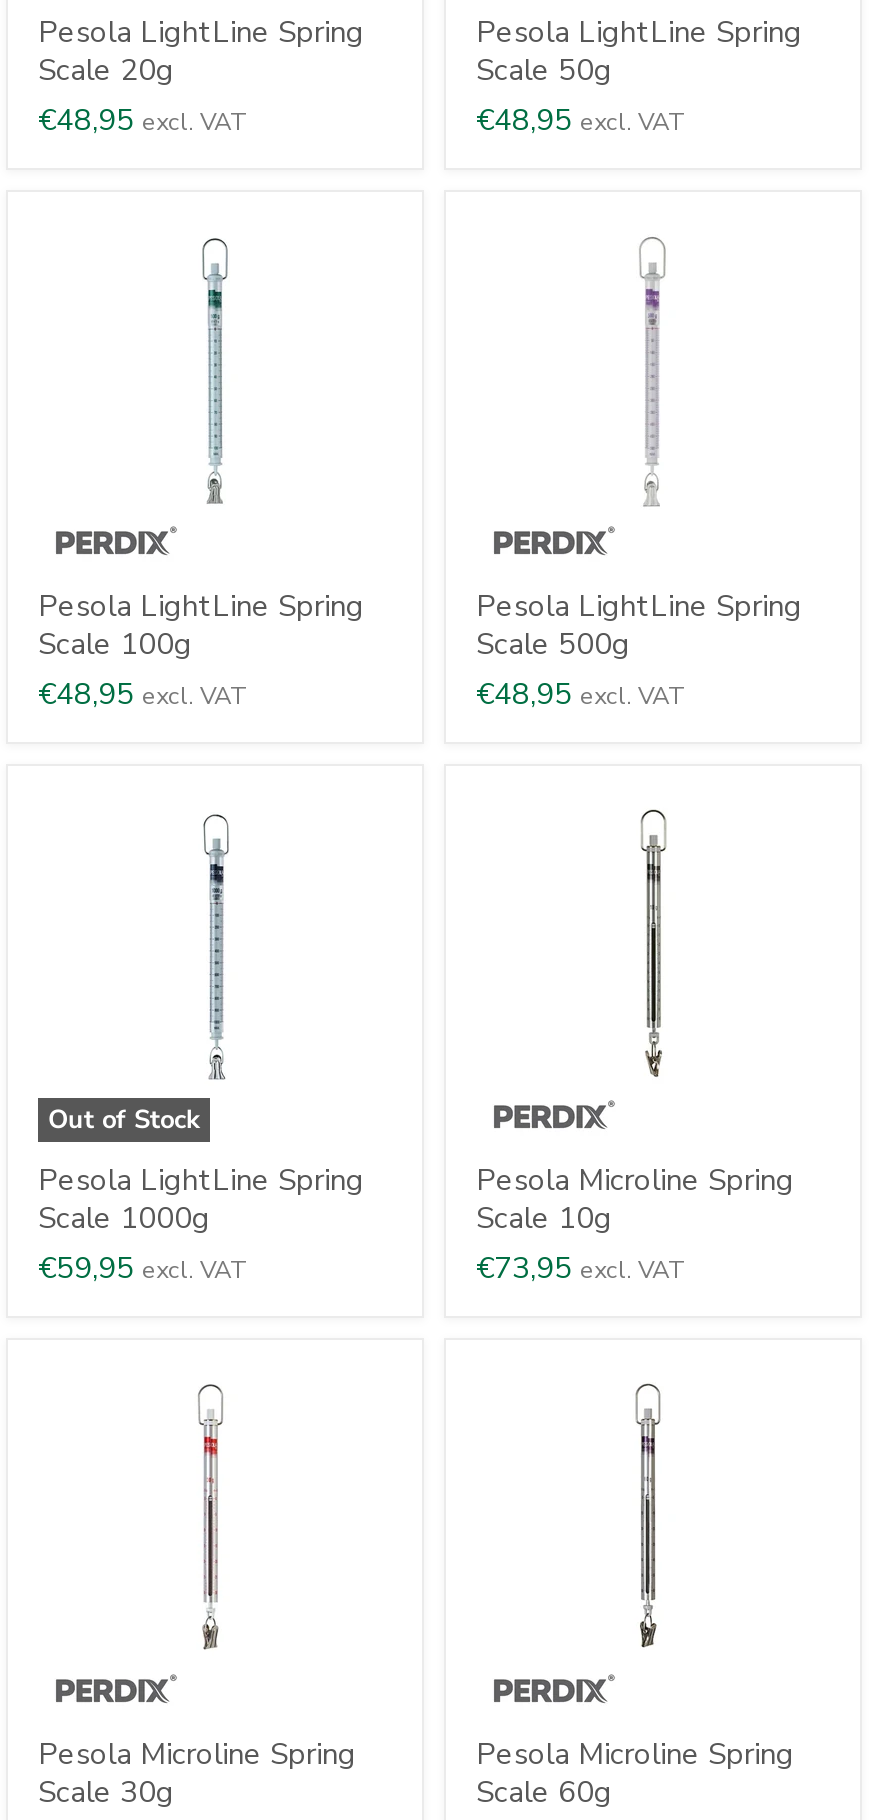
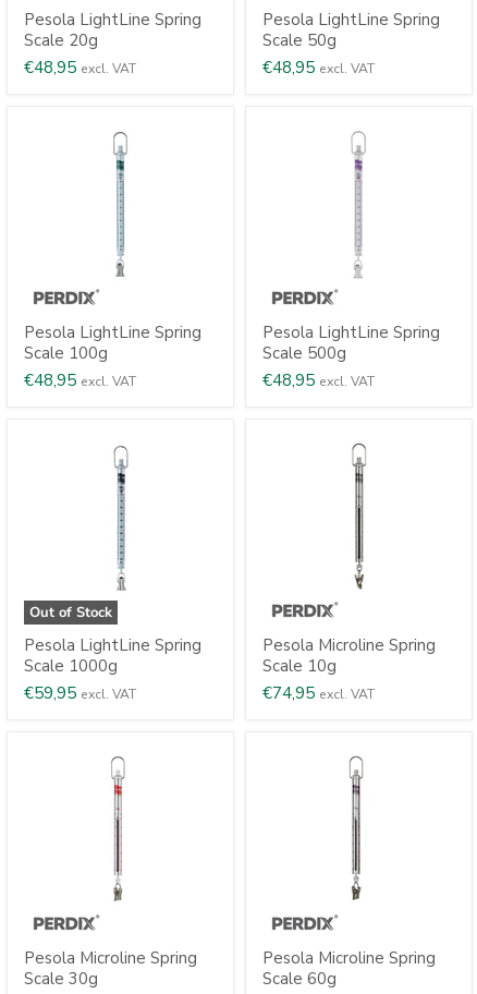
[476,1248,682,1288] €73,95 excl. VAT -> [262,682,375,704] €74,95 excl. VAT

